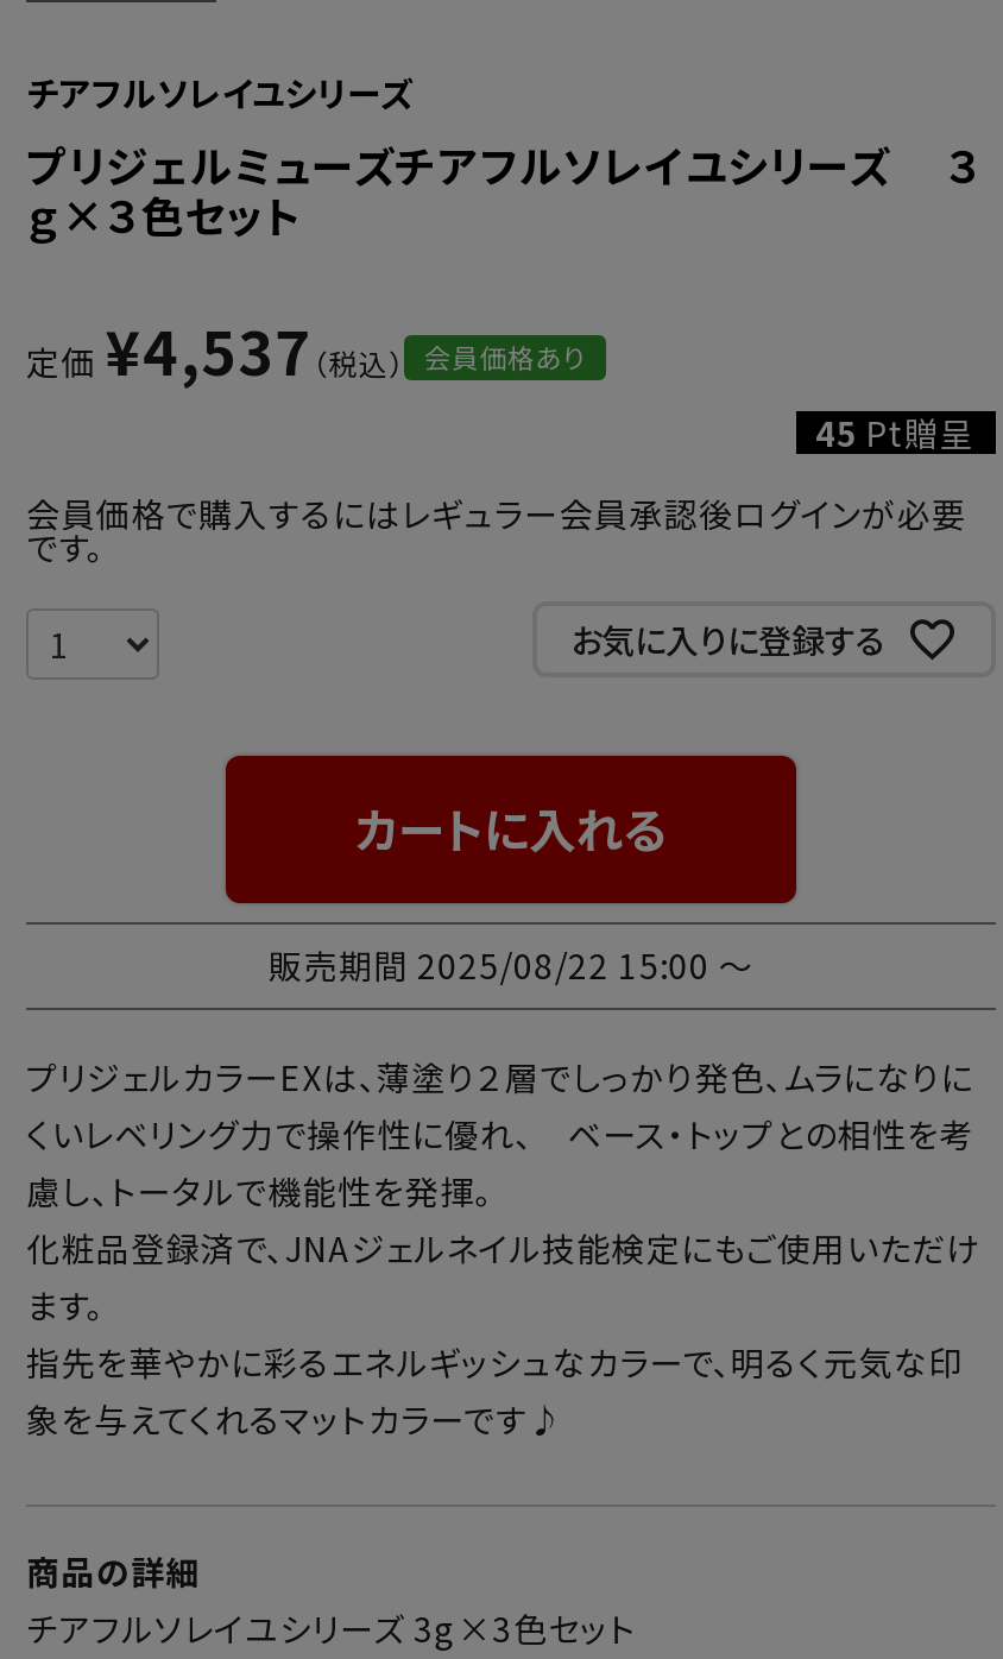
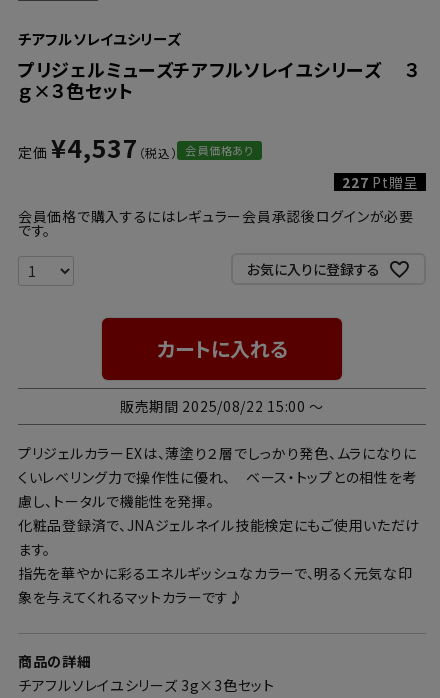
[815,409,974,456] 45 Pt贈呈 -> [342,172,418,192] 227 Pt贈呈

